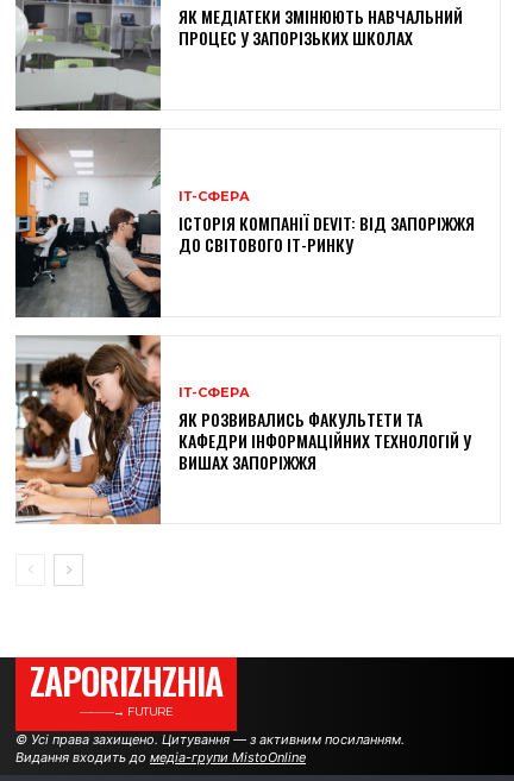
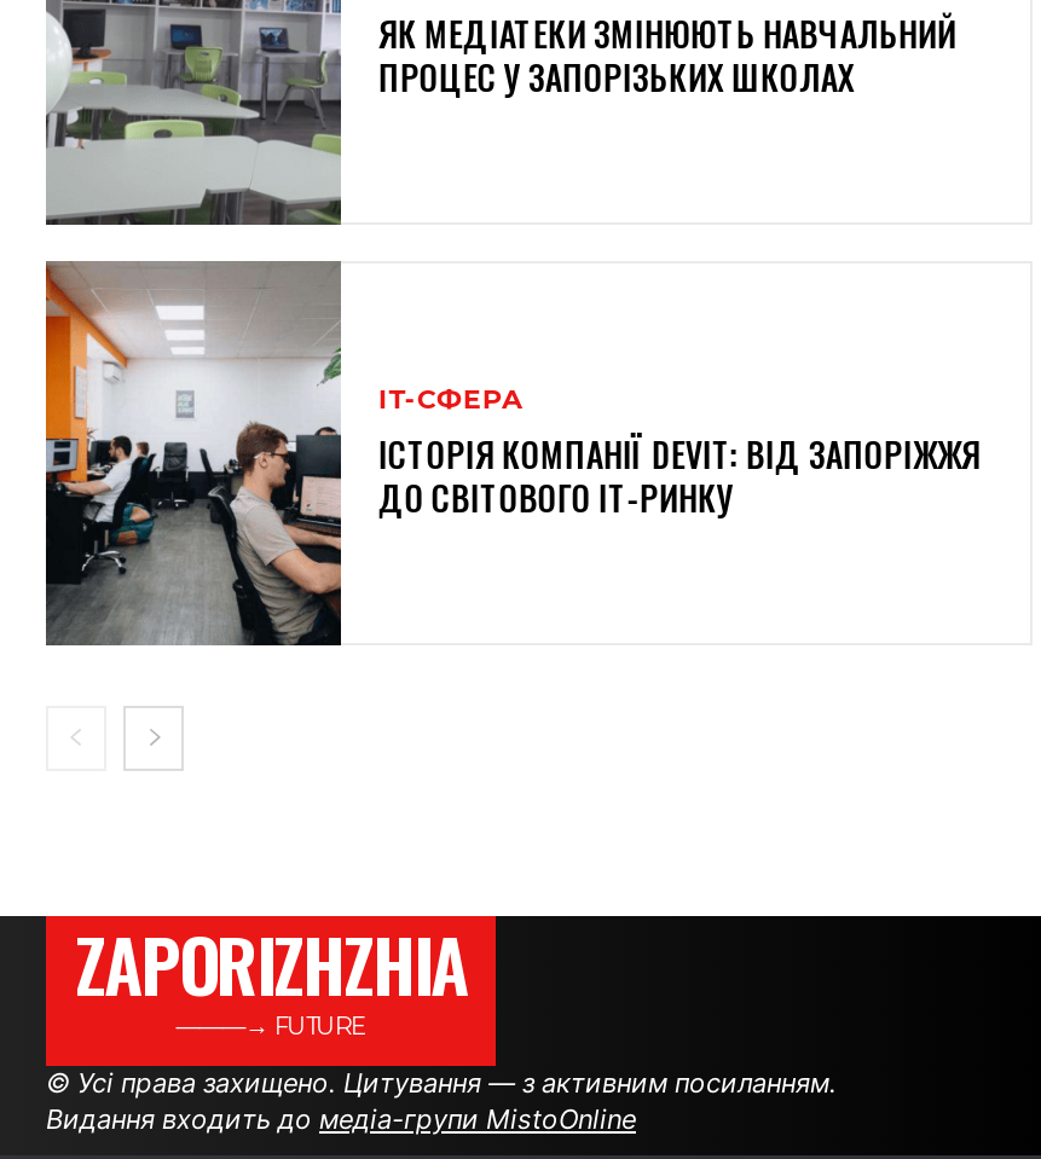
[14,334,472,525] [image] | ІТ-СФЕРА | ЯК РОЗВИВАЛИСЬ ФАКУЛЬТЕТИ ТА | КАФЕДРИ ІНФОРМАЦІЙНИХ ТЕХНОЛОГІЙ У | ВИШАХ ЗАПОРІЖЖЯ -> none

